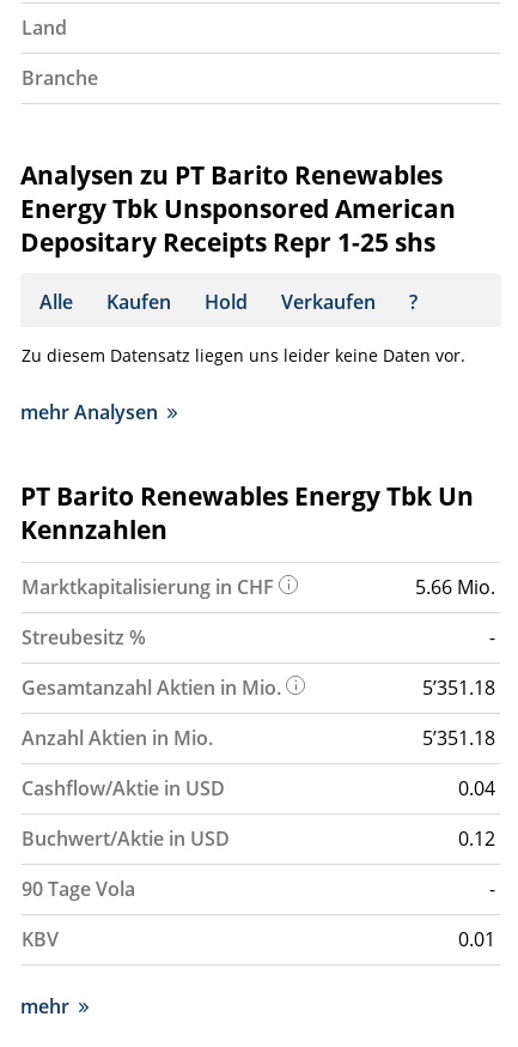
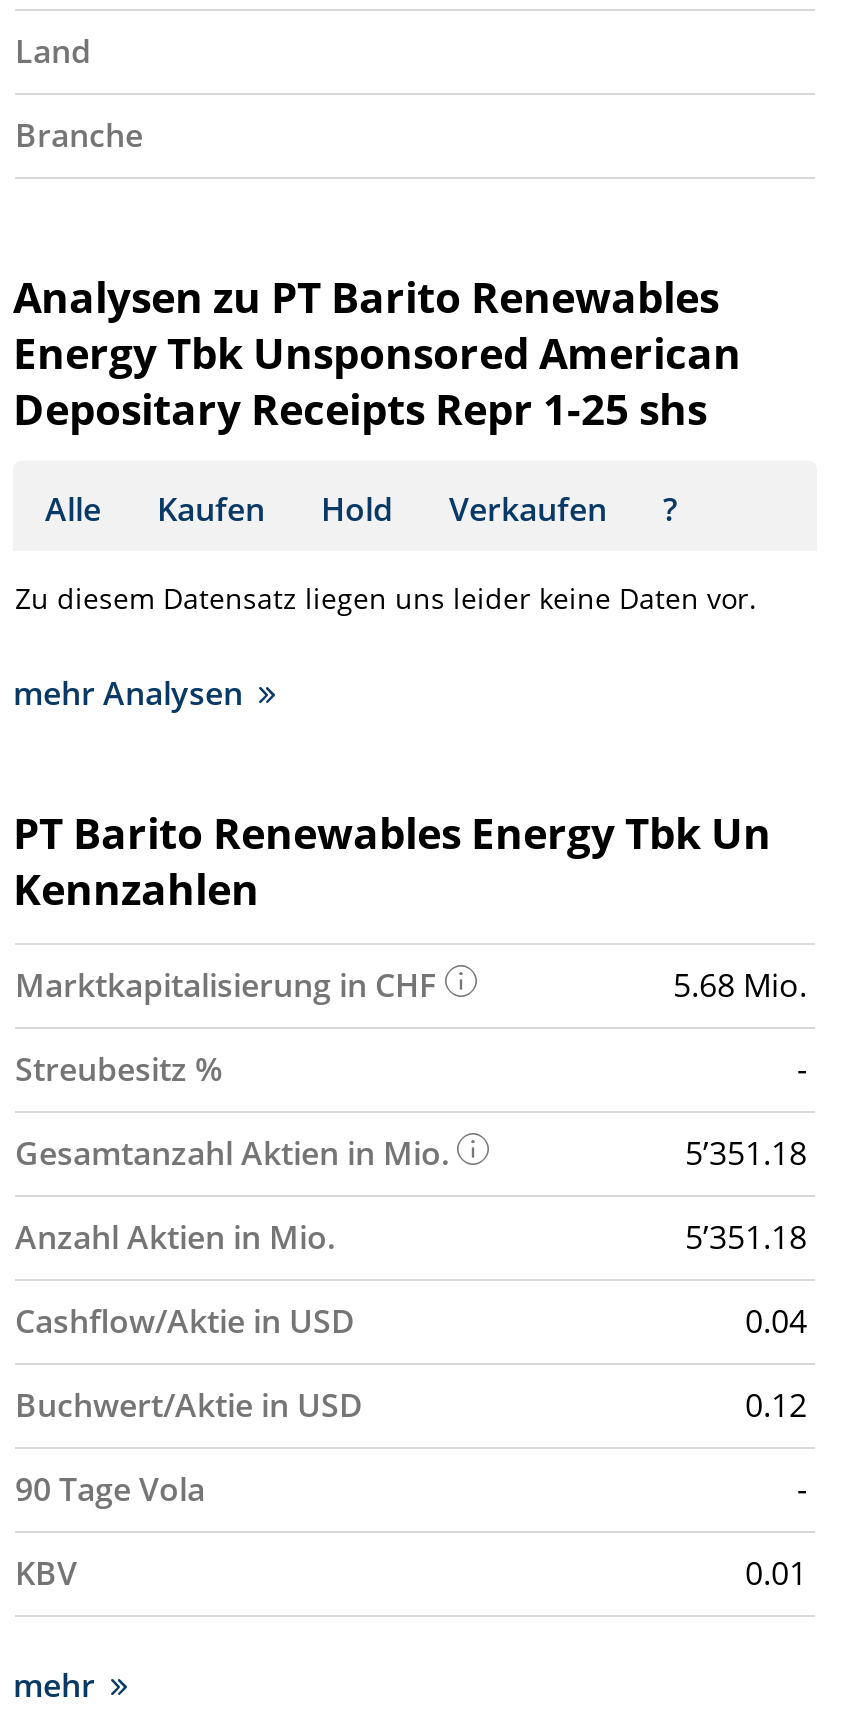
[415,574,495,600] 5.66 Mio. -> [673,963,807,1007] 5.68 Mio.

